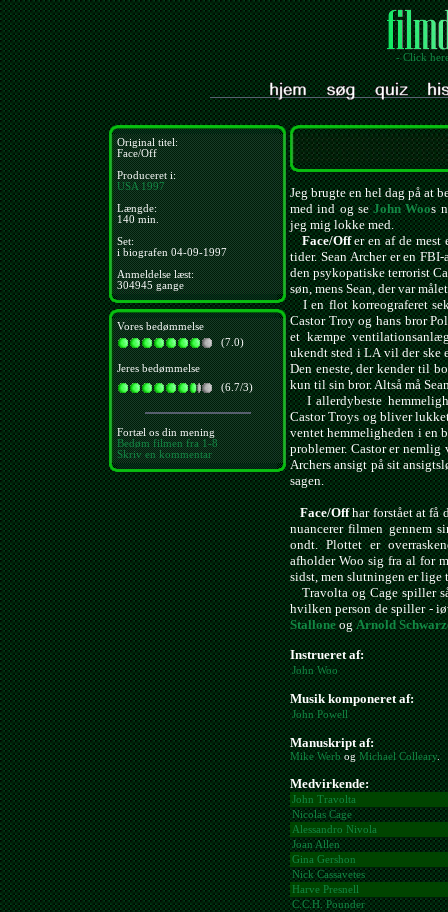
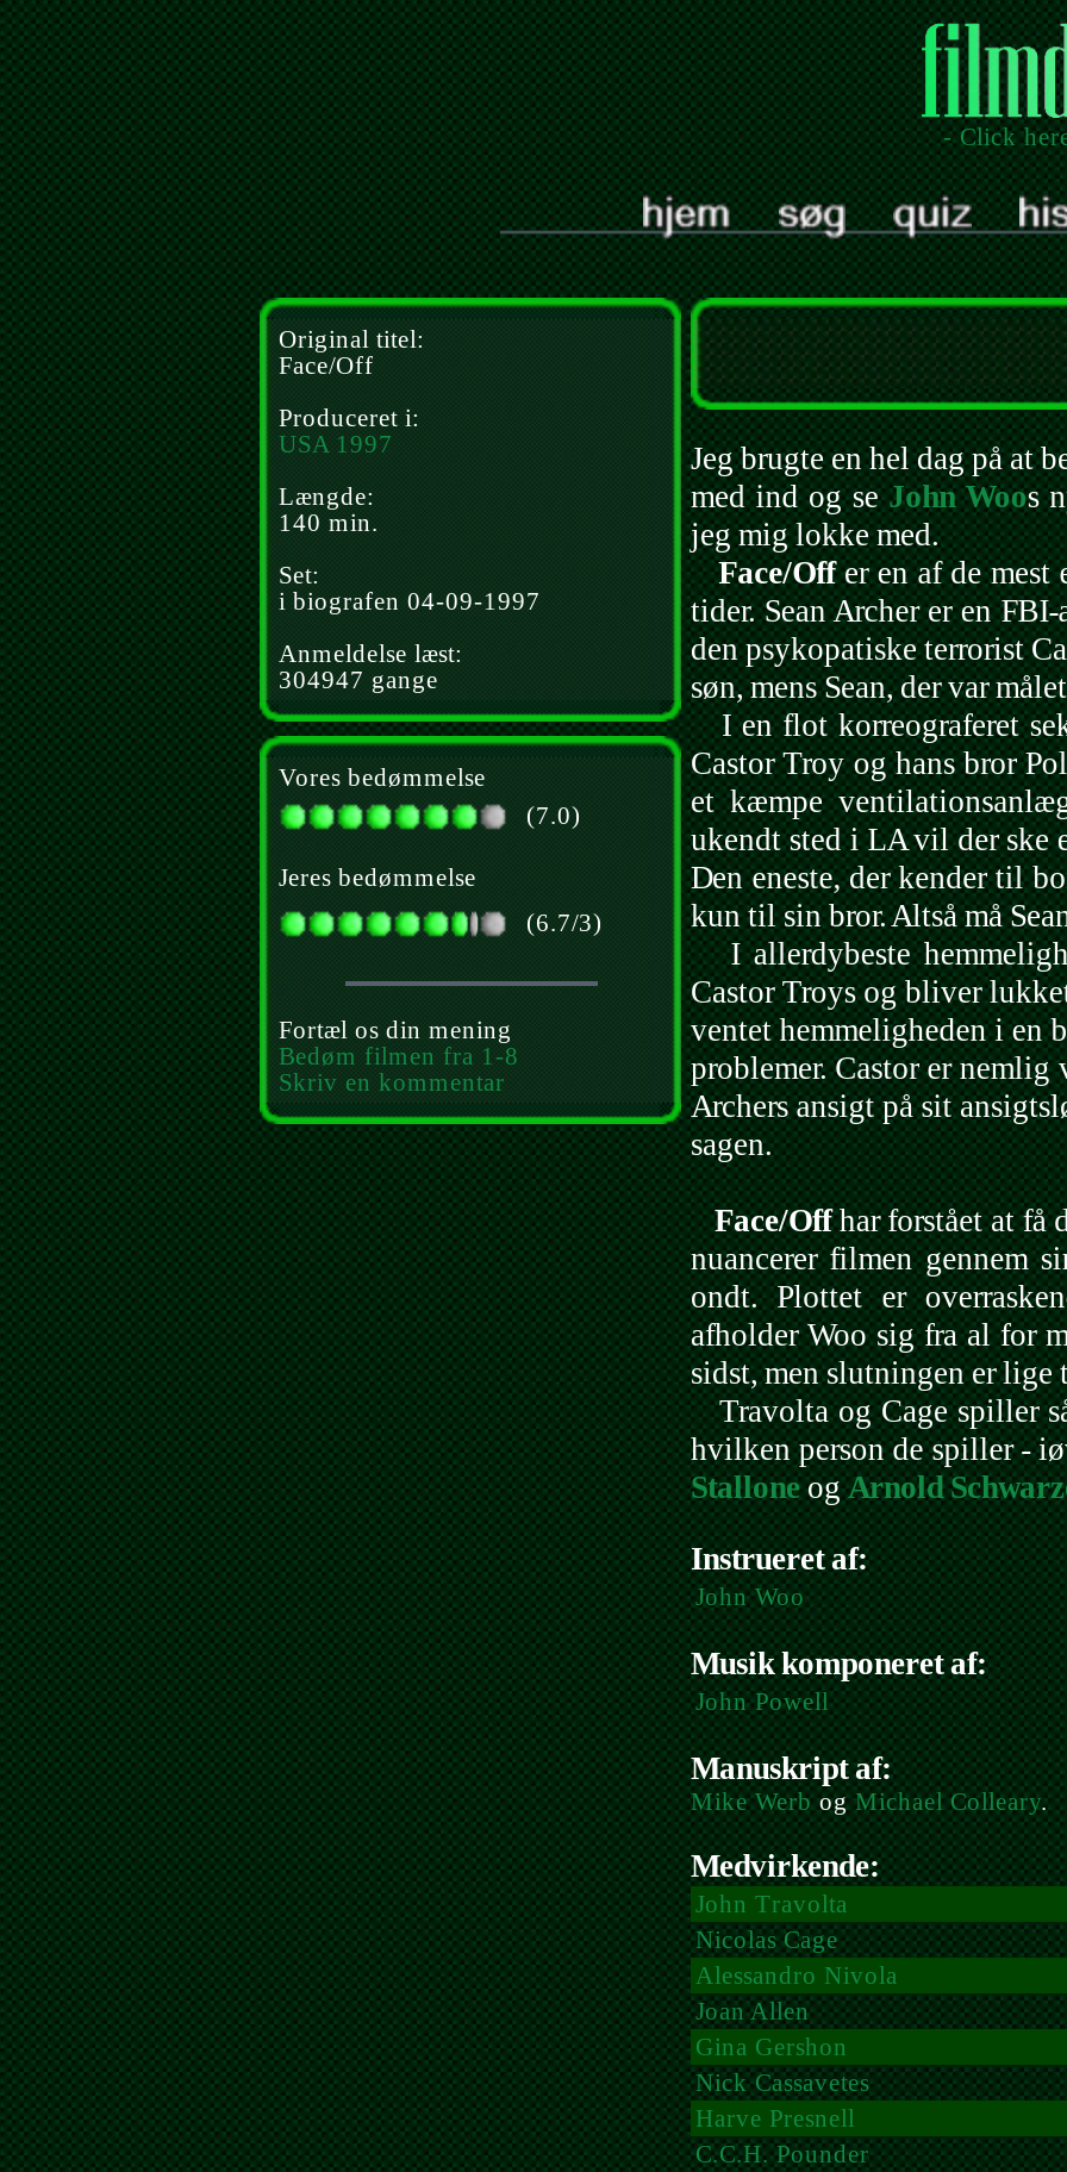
[117,280,184,291] 304945 gange -> [279,667,438,693] 304947 gange

